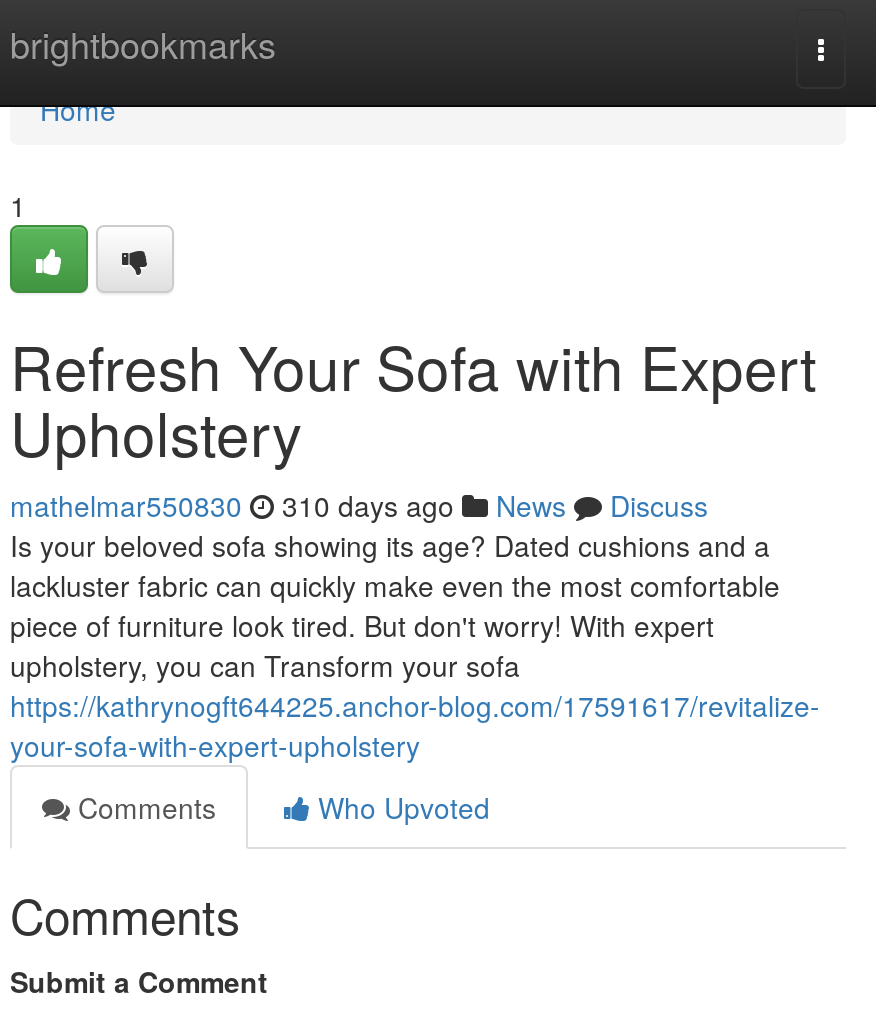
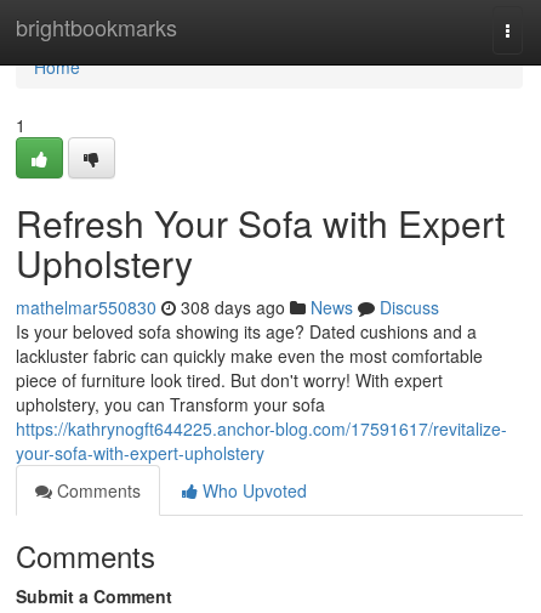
[10,485,708,525] mathelmar550830 310 days ago News Discuss -> [16,295,439,319] mathelmar550830 308 days ago News Discuss

